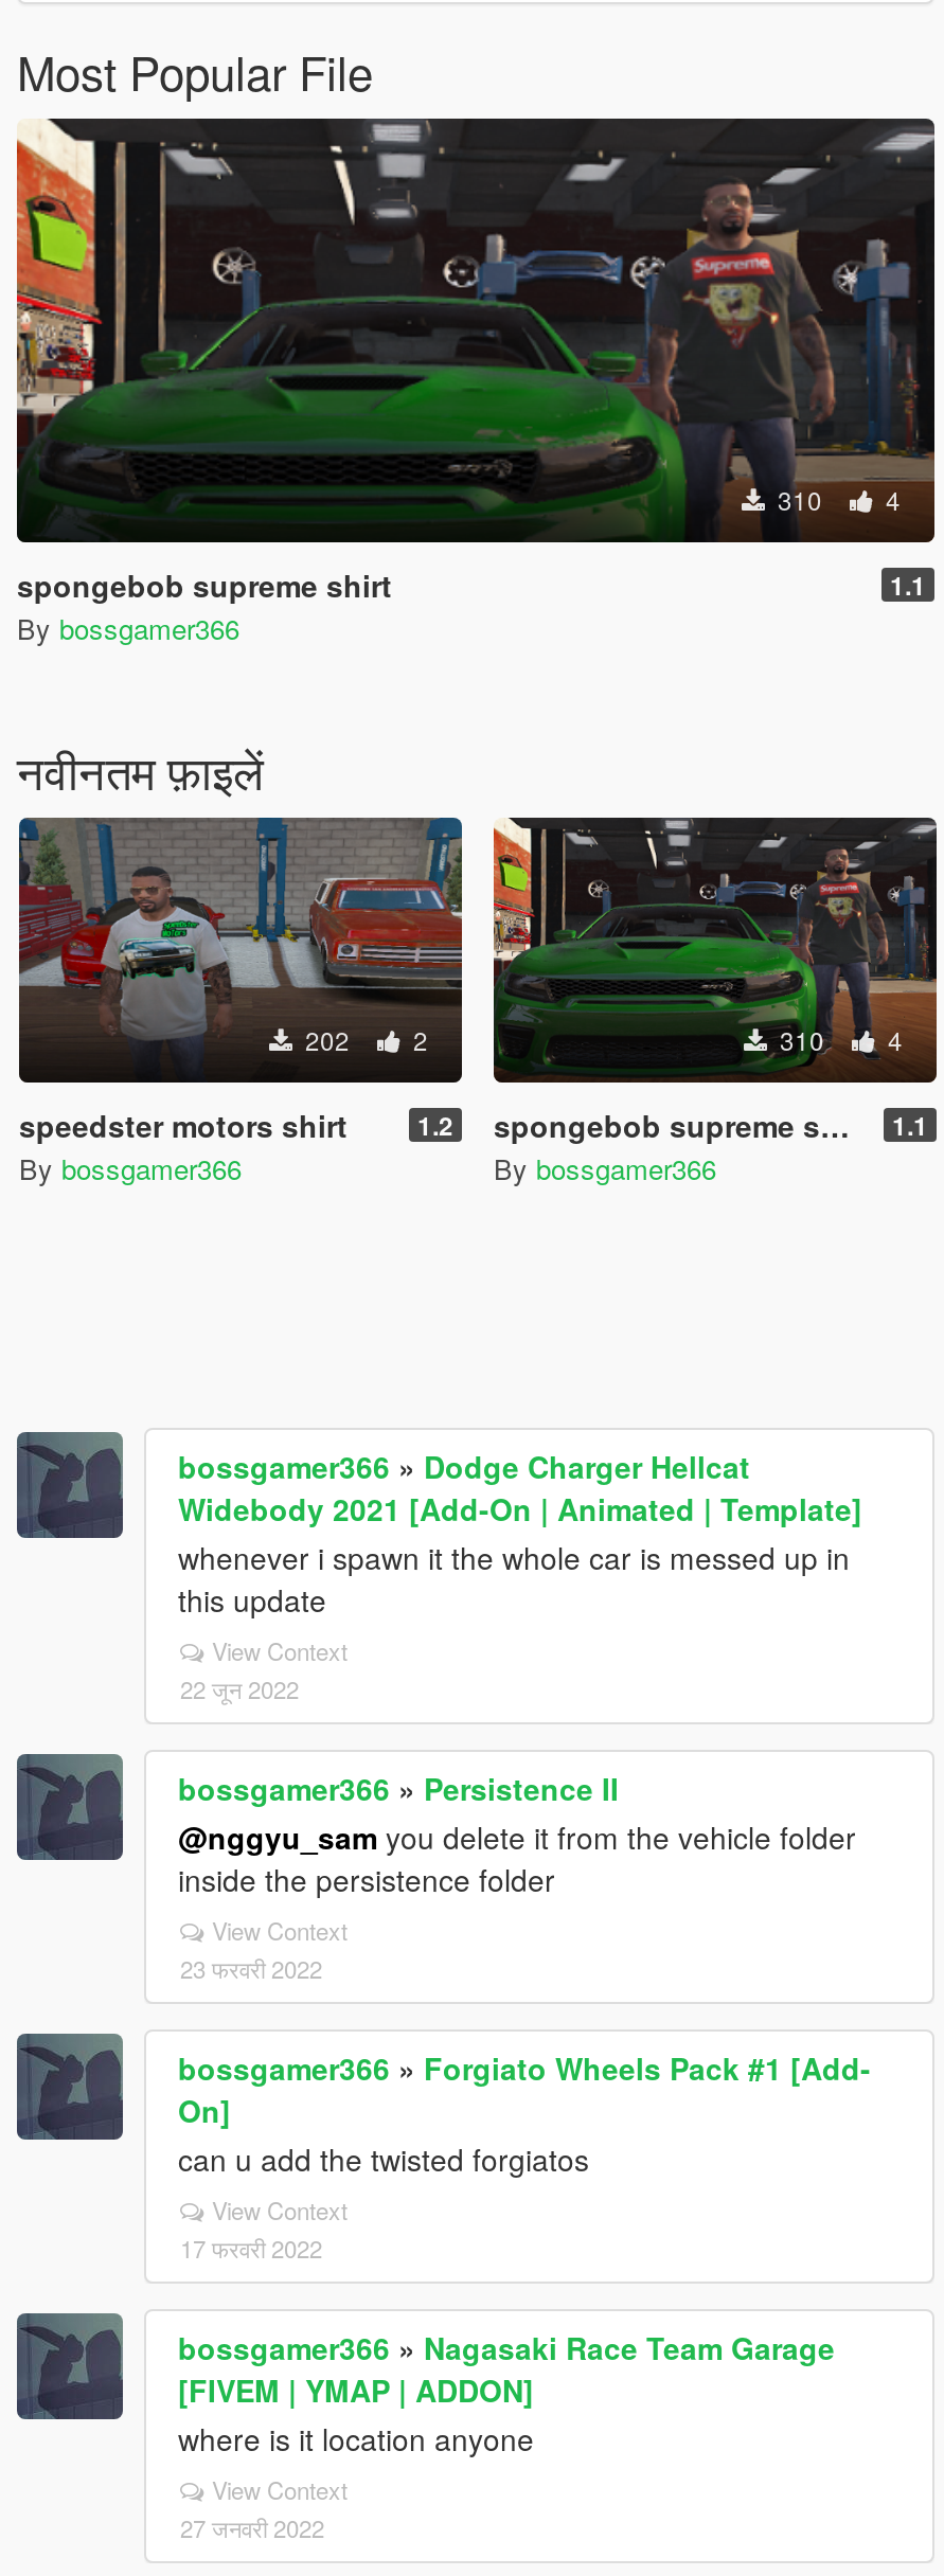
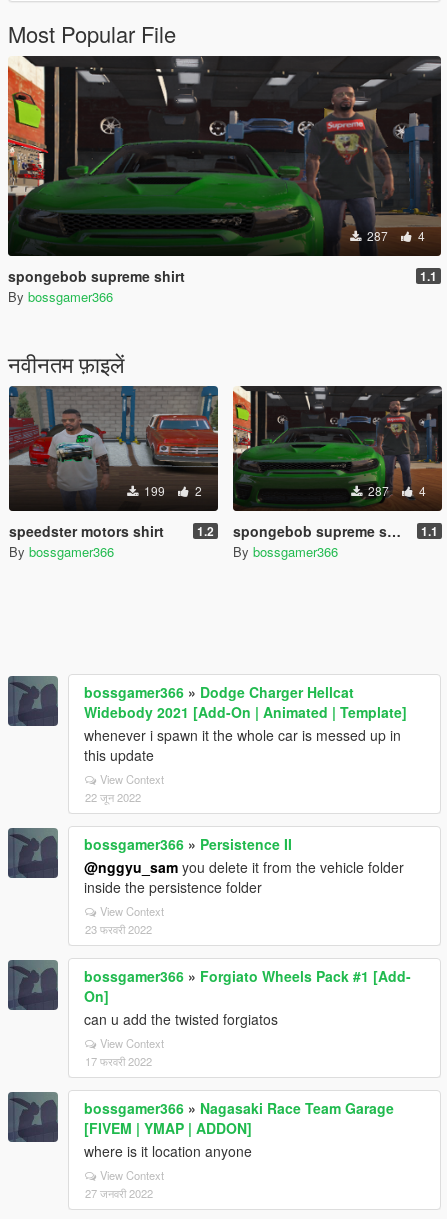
[771,481,901,517] 310 4 -> [364,227,425,244] 287 4
[299,1021,428,1057] 202 2 -> [141,482,202,499] 199 2
[773,1021,903,1057] 310 4 -> [365,482,426,499] 287 4

